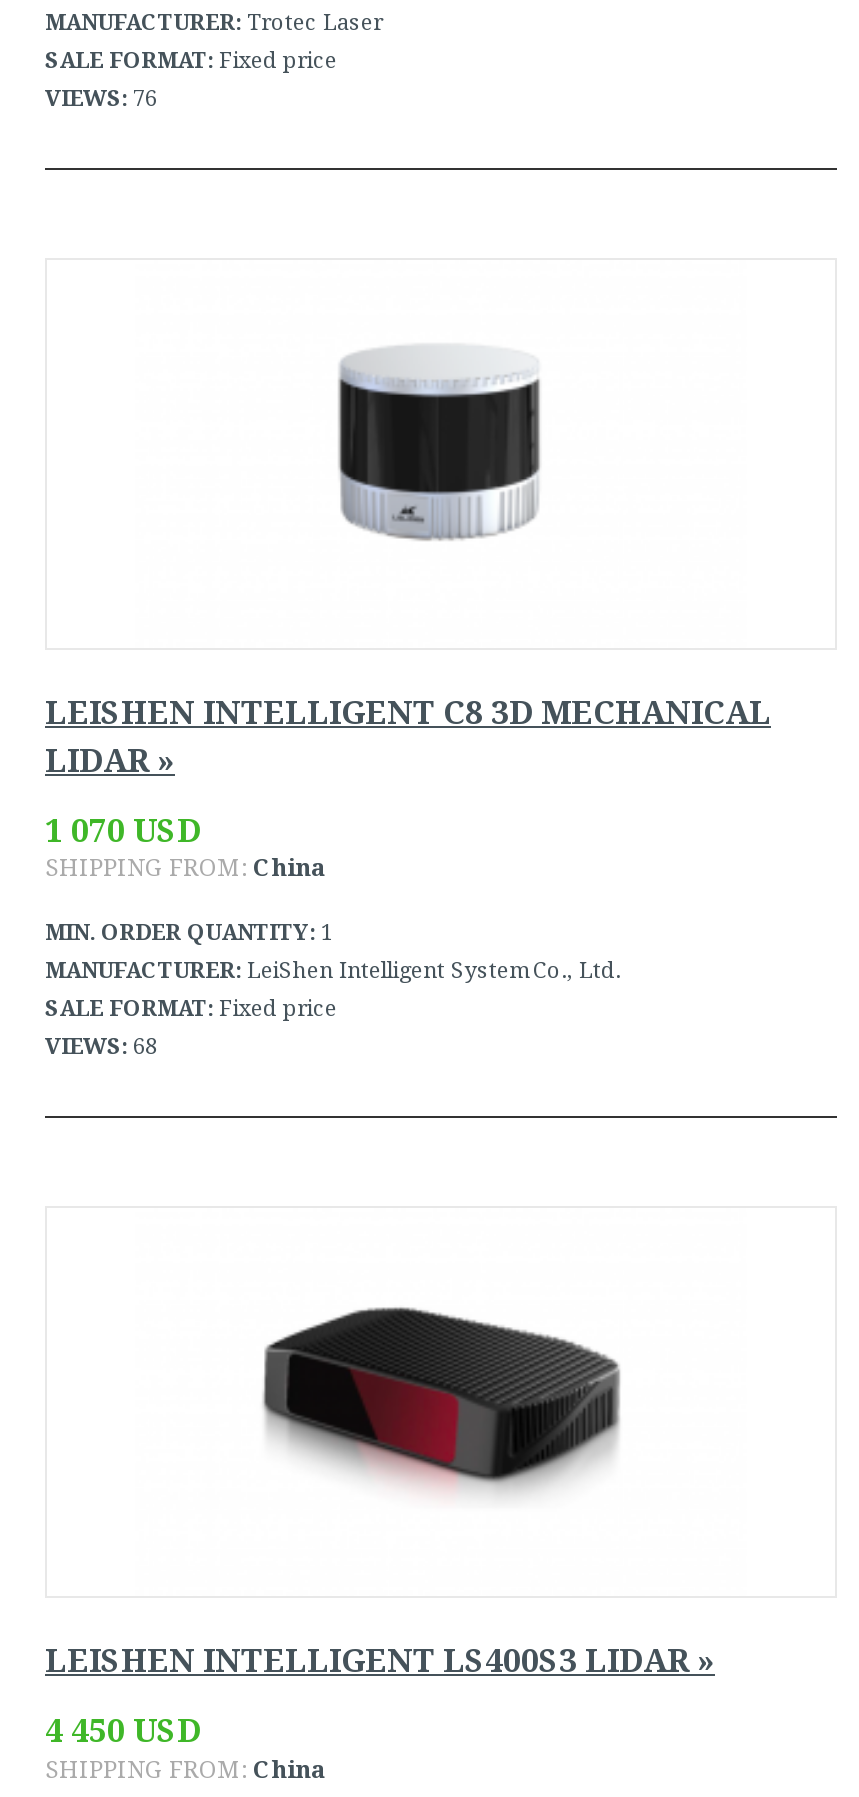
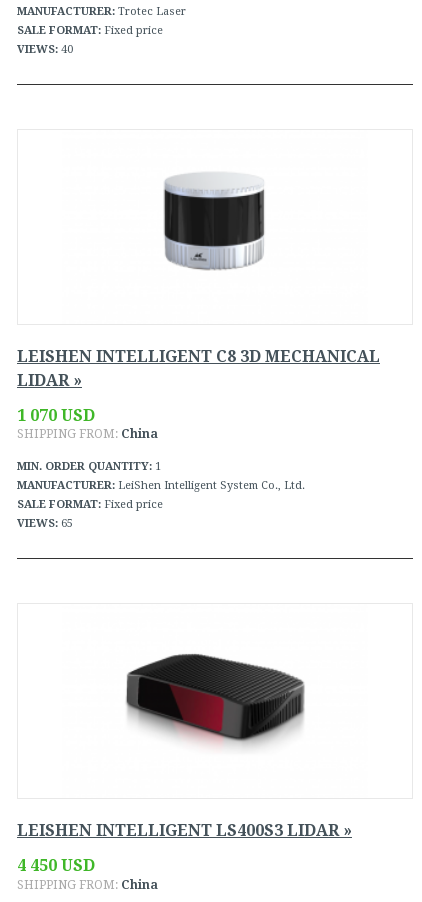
[45,85,157,111] VIEWS: 76 -> [17,43,73,56] VIEWS: 40
[45,1035,157,1061] VIEWS: 68 -> [17,517,73,530] VIEWS: 65

